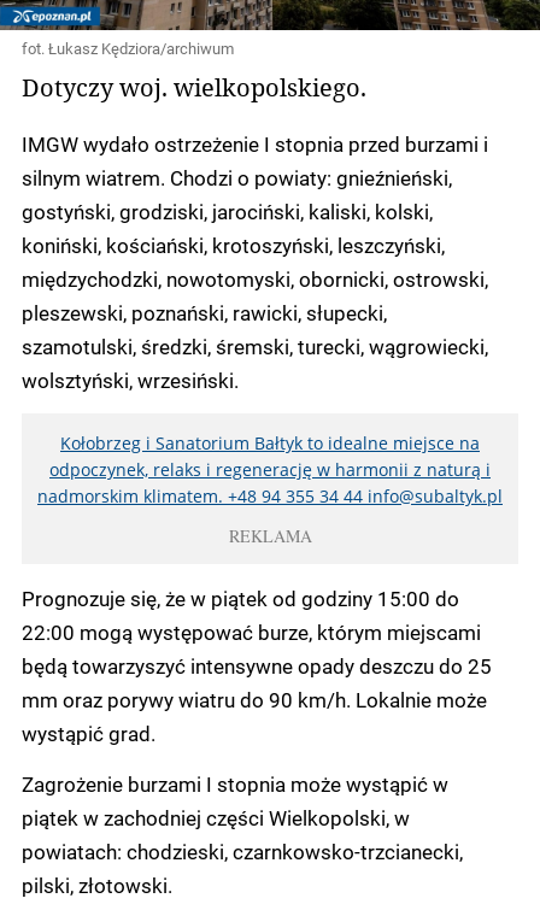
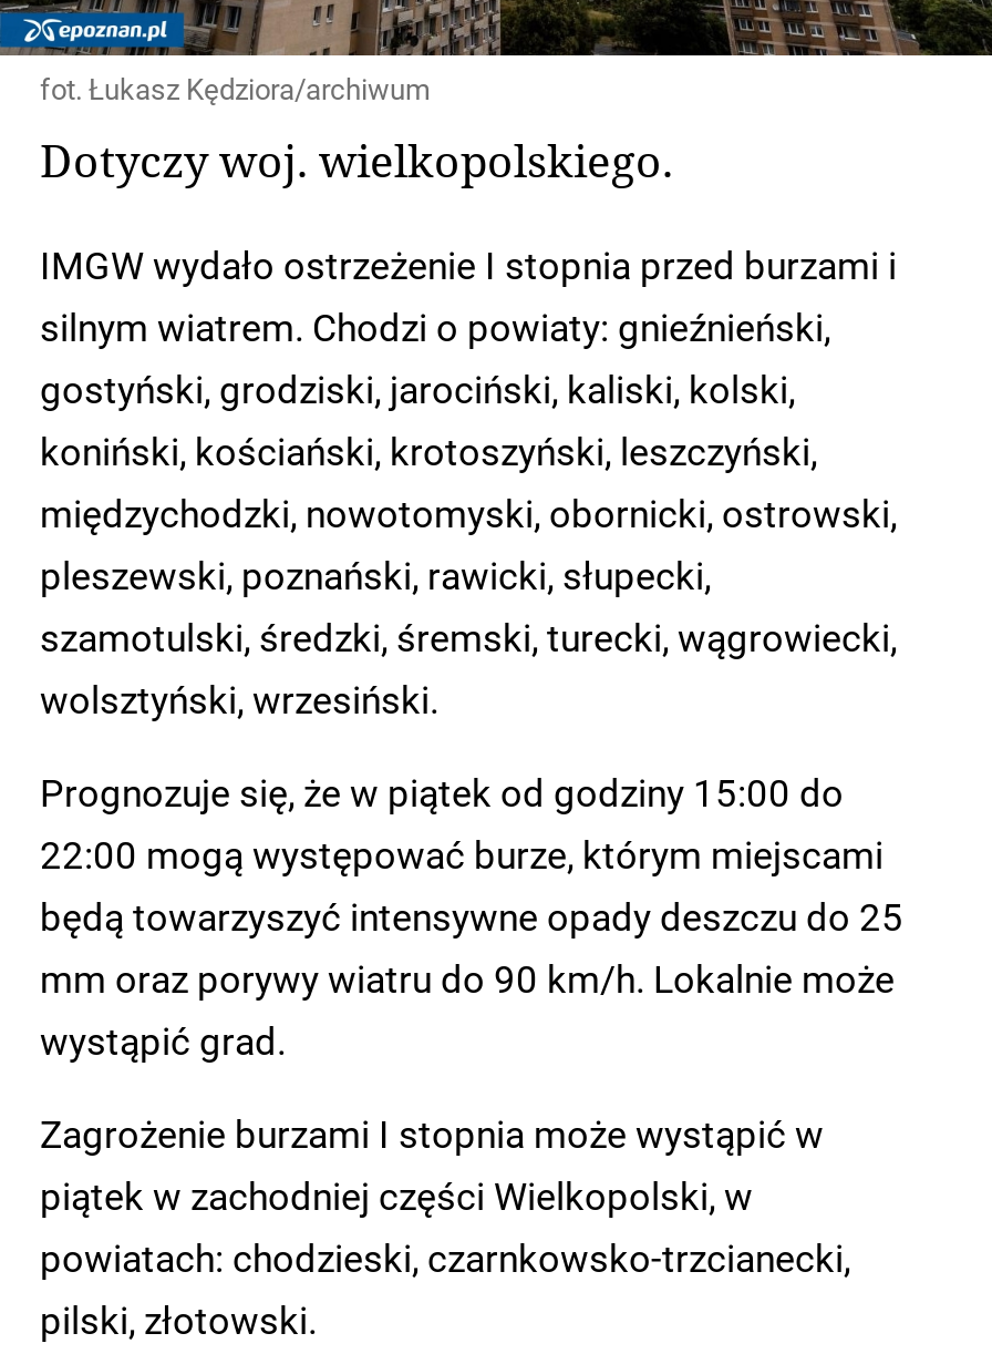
[37,432,503,548] Kołobrzeg i Sanatorium Bałtyk to idealne miejsce na | odpoczynek, relaks i regenerację w harmonii z naturą i | nadmorskim klimatem. +48 94 355 34 44 info@subaltyk.pl | REKLAMA -> none

